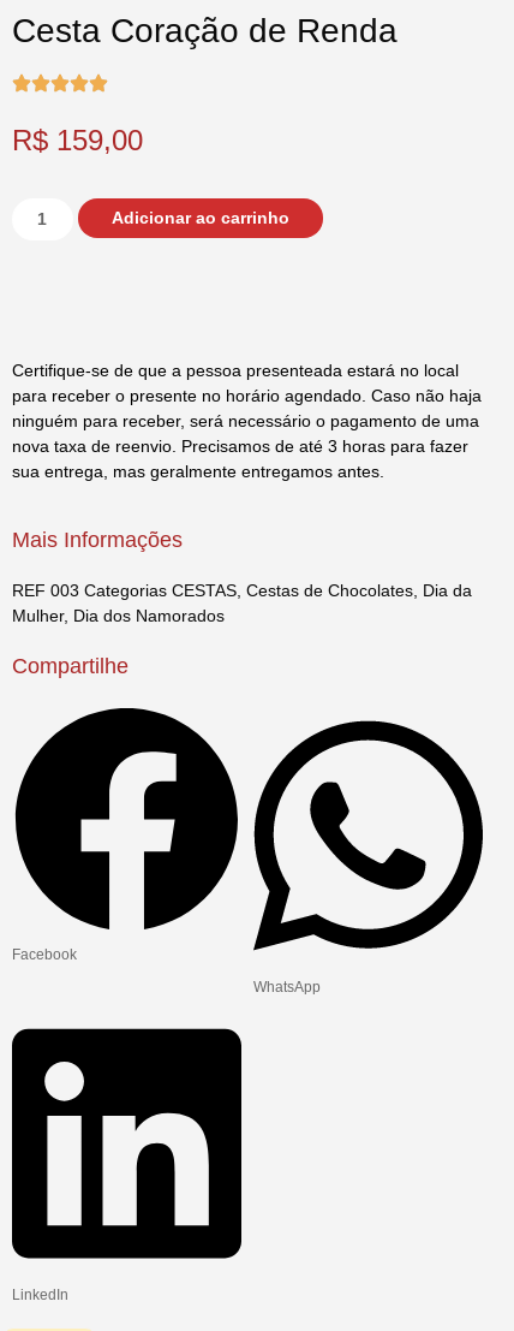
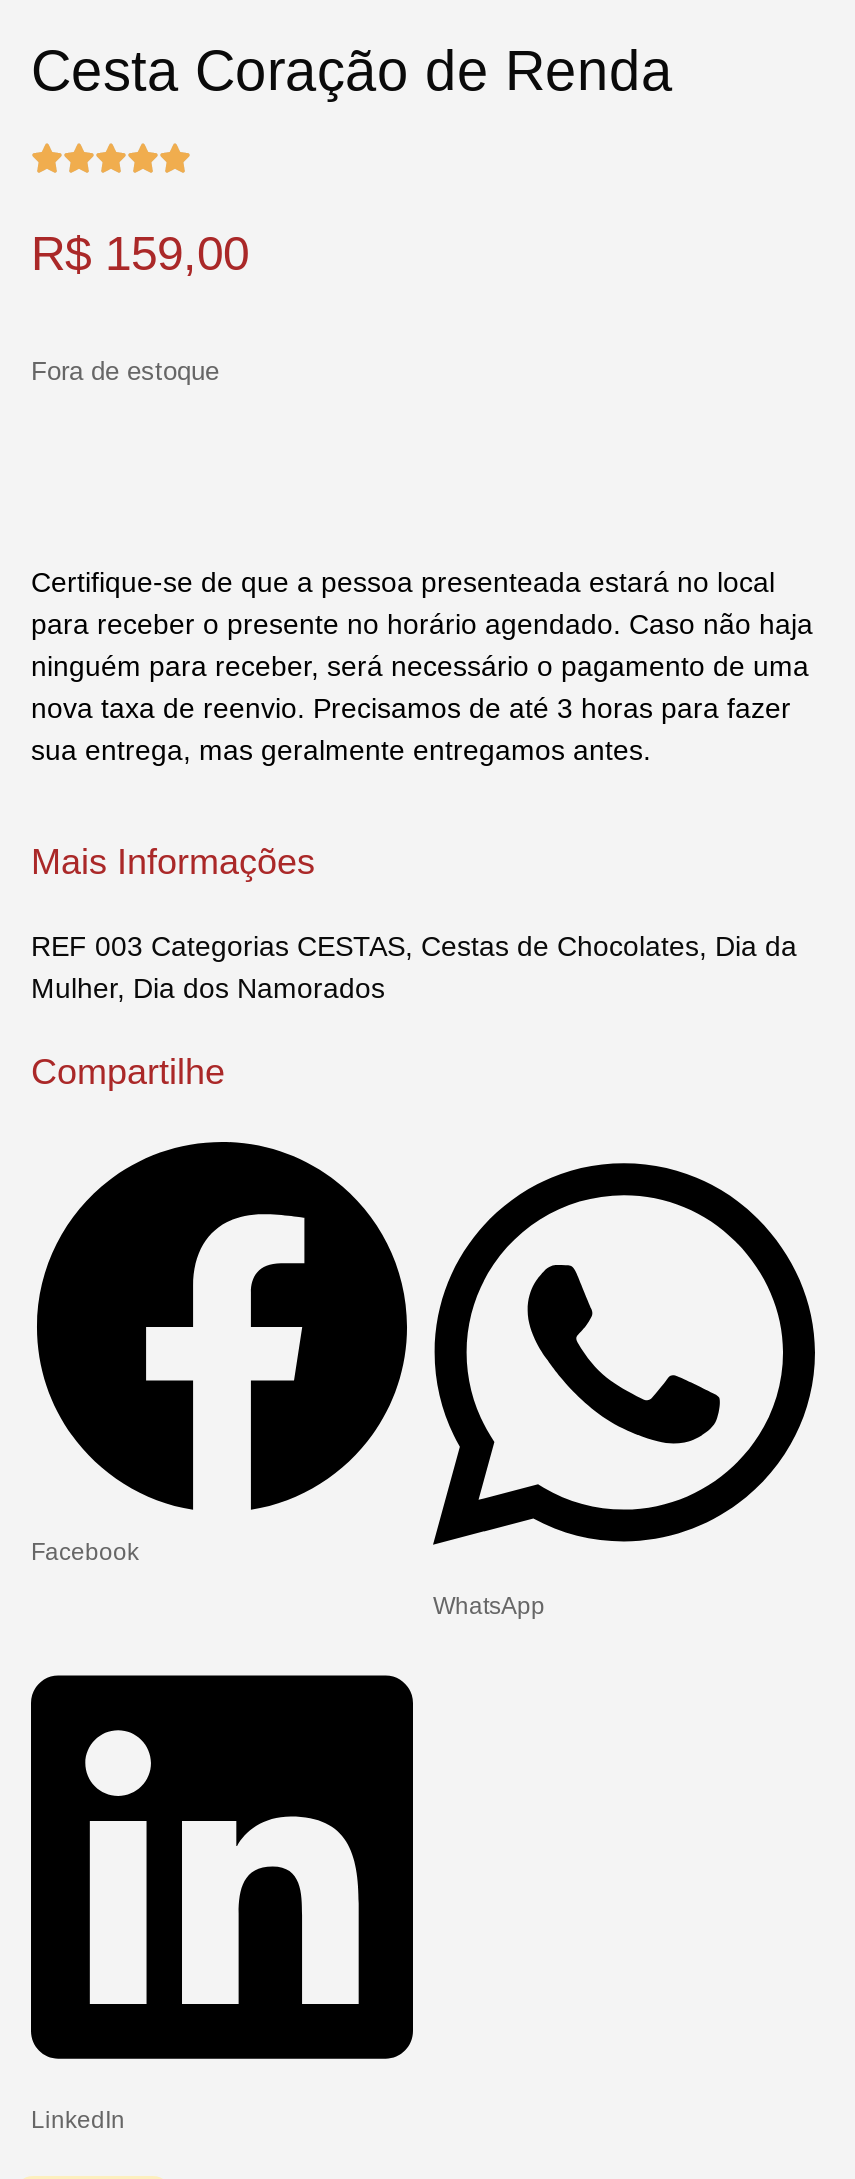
[111,208,289,228] Adicionar ao carrinho -> [31,357,219,387] Fora de estoque

